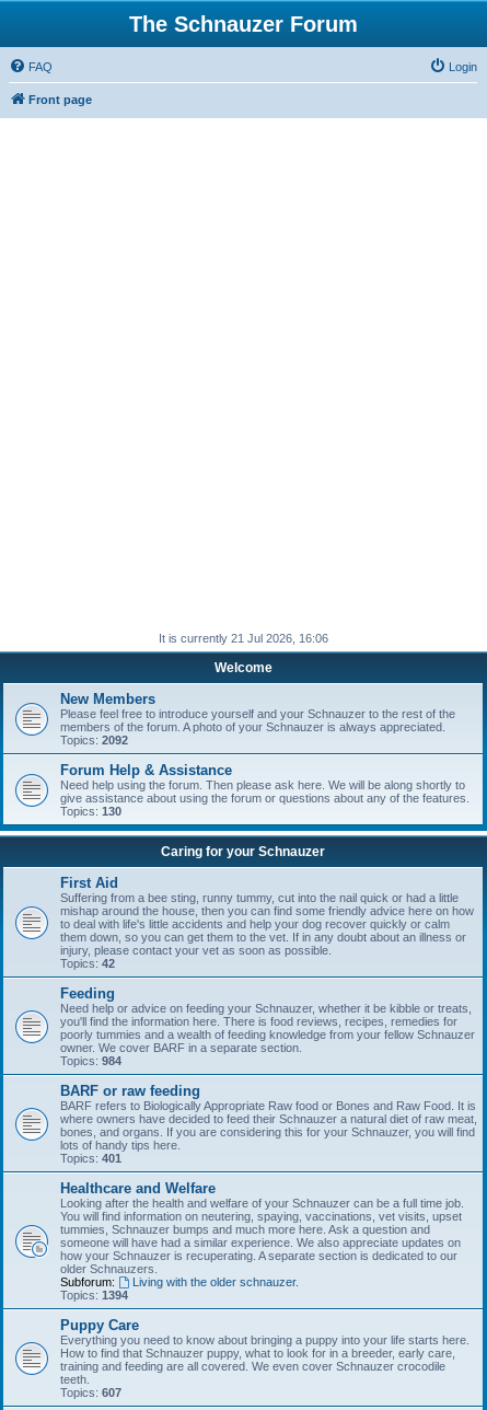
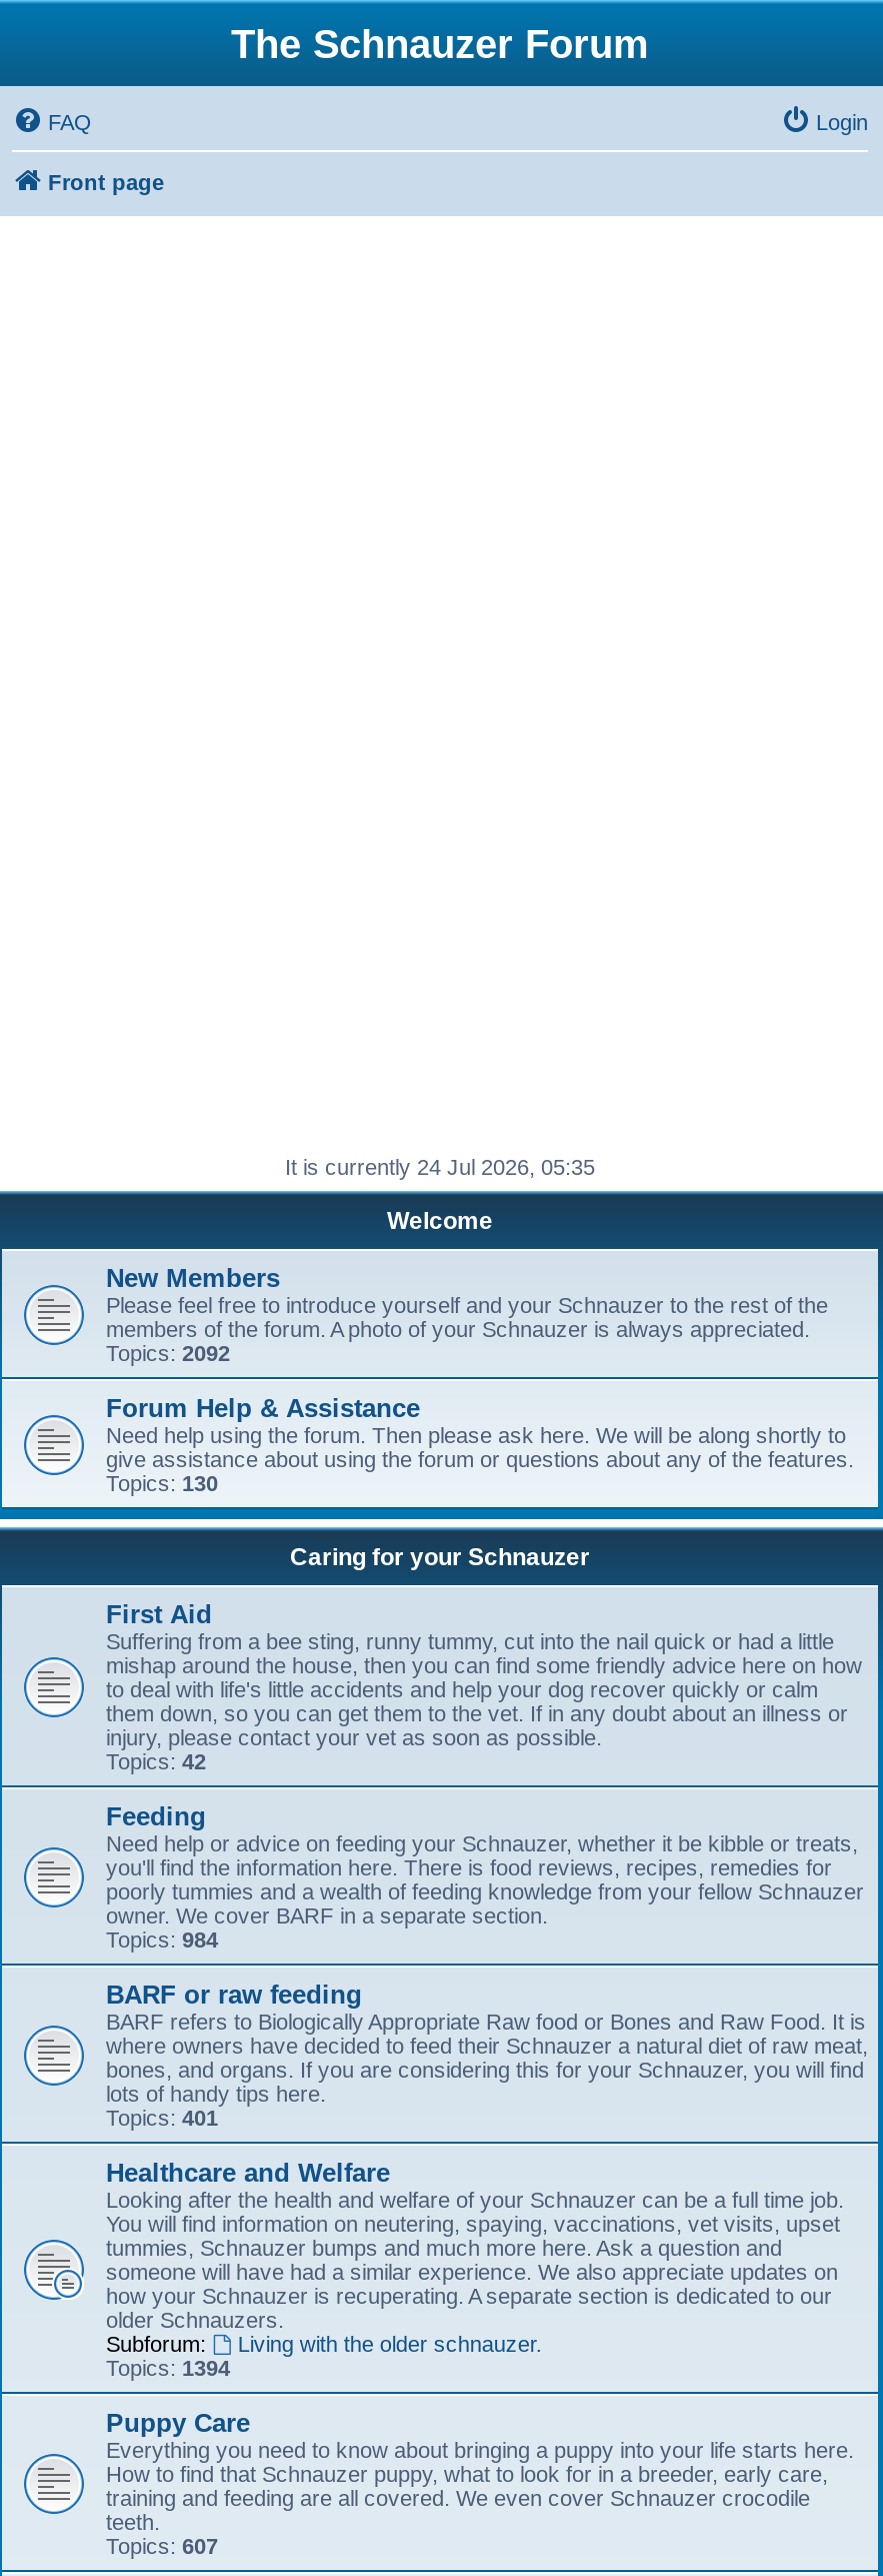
[158,632,328,645] It is currently 21 Jul 2026, 16:06 -> [285,1155,595,1179] It is currently 24 Jul 2026, 05:35

